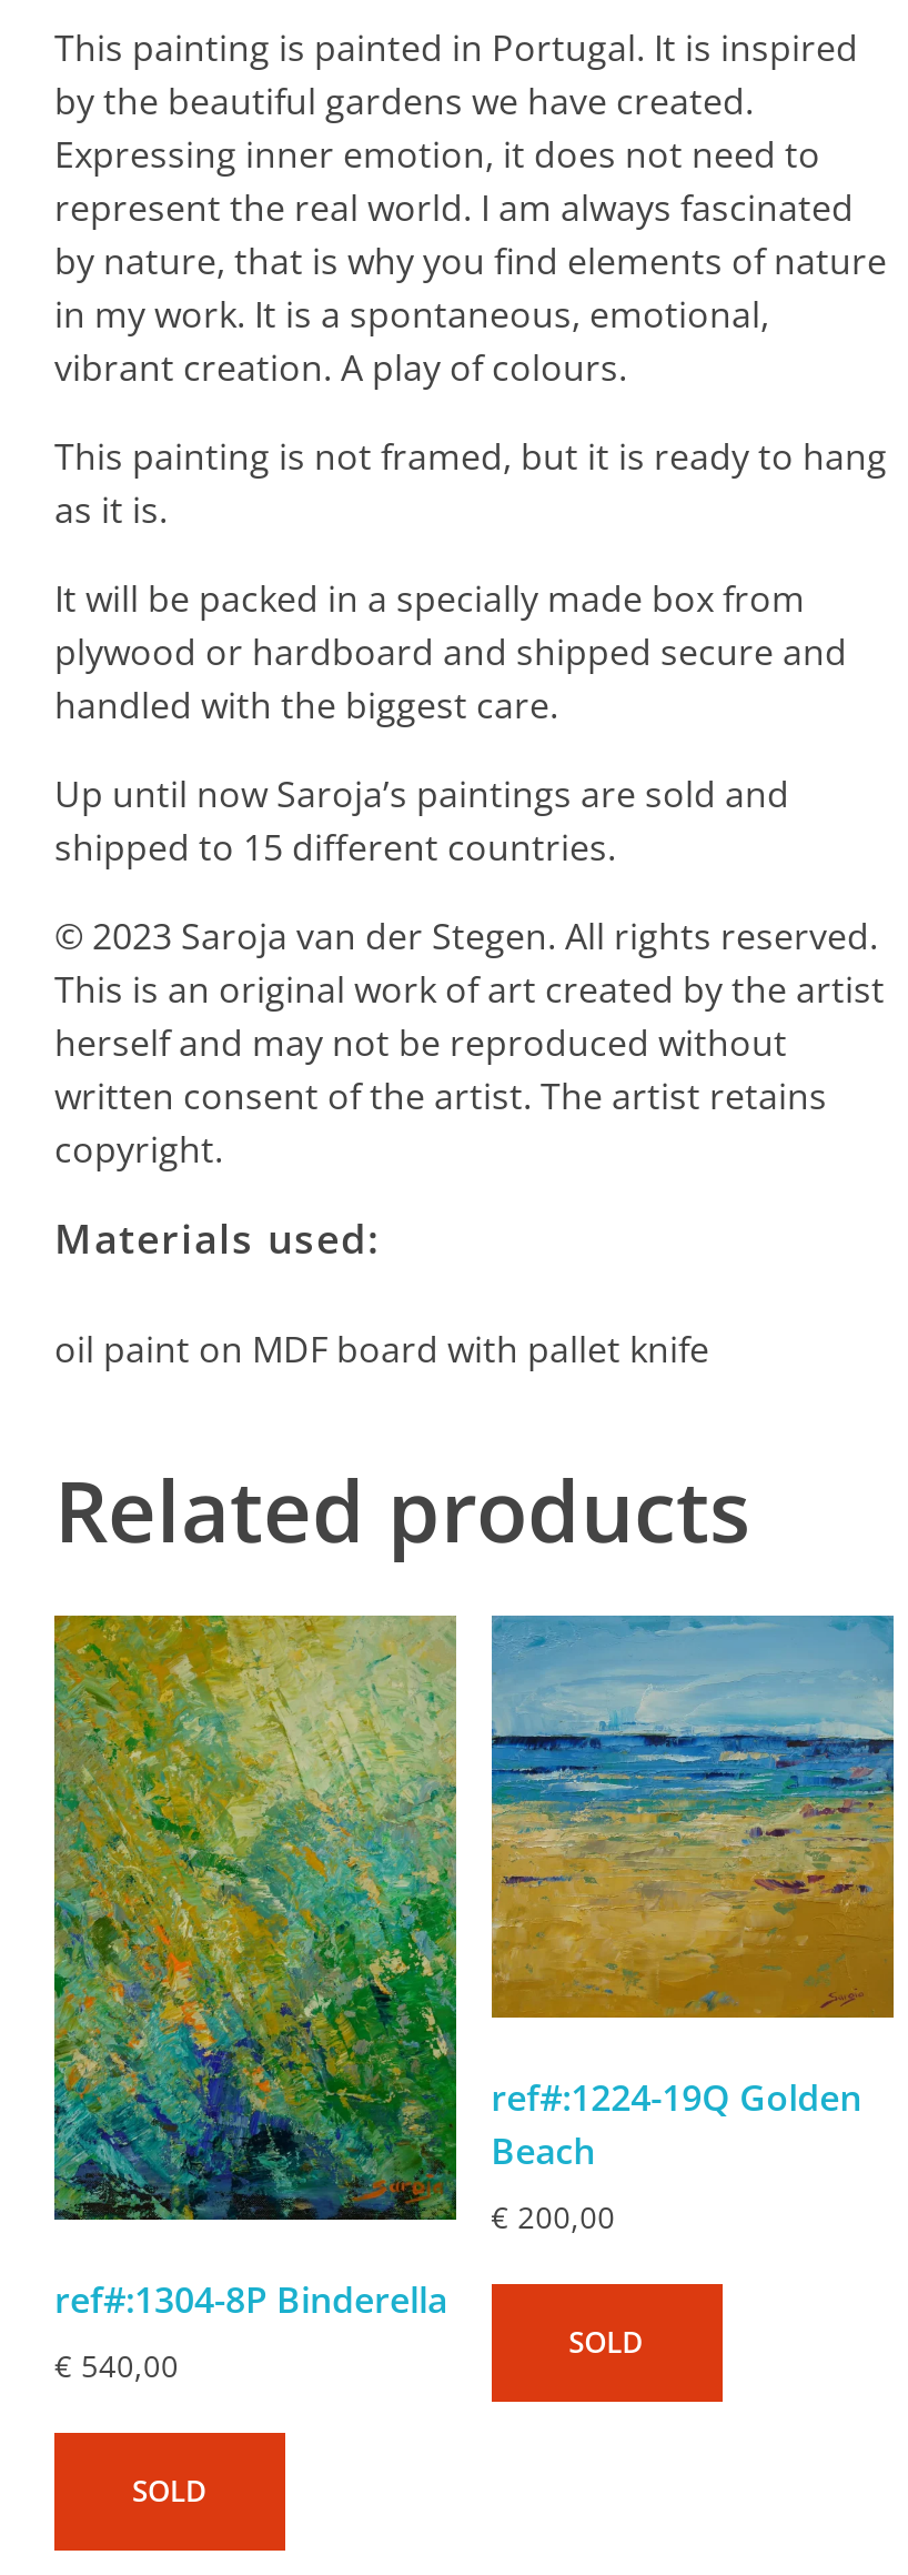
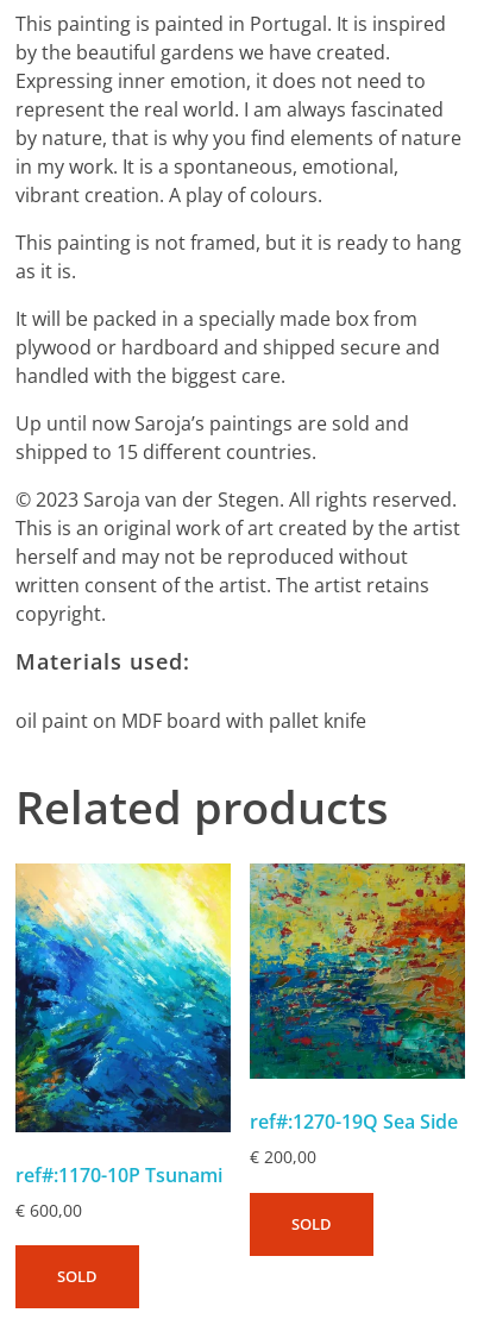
[52,1613,862,2176] [image] | ref#:1224-19Q Golden | Beach -> [14,862,457,1152] [image] | ref#:1270-19Q Sea Side
[490,1613,896,2020] [image] -> [249,862,466,1078] [image]
[54,2275,447,2386] ref#:1304-8P Binderella | €540,00 -> [15,1161,222,1221] ref#:1170-10P Tsunami | €600,00

